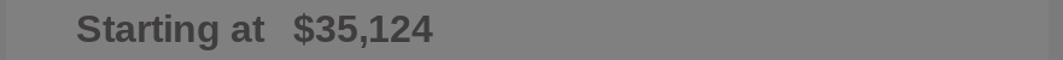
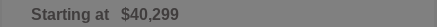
[76,10,433,51] Starting at $35,124 -> [31,6,179,23] Starting at $40,299

